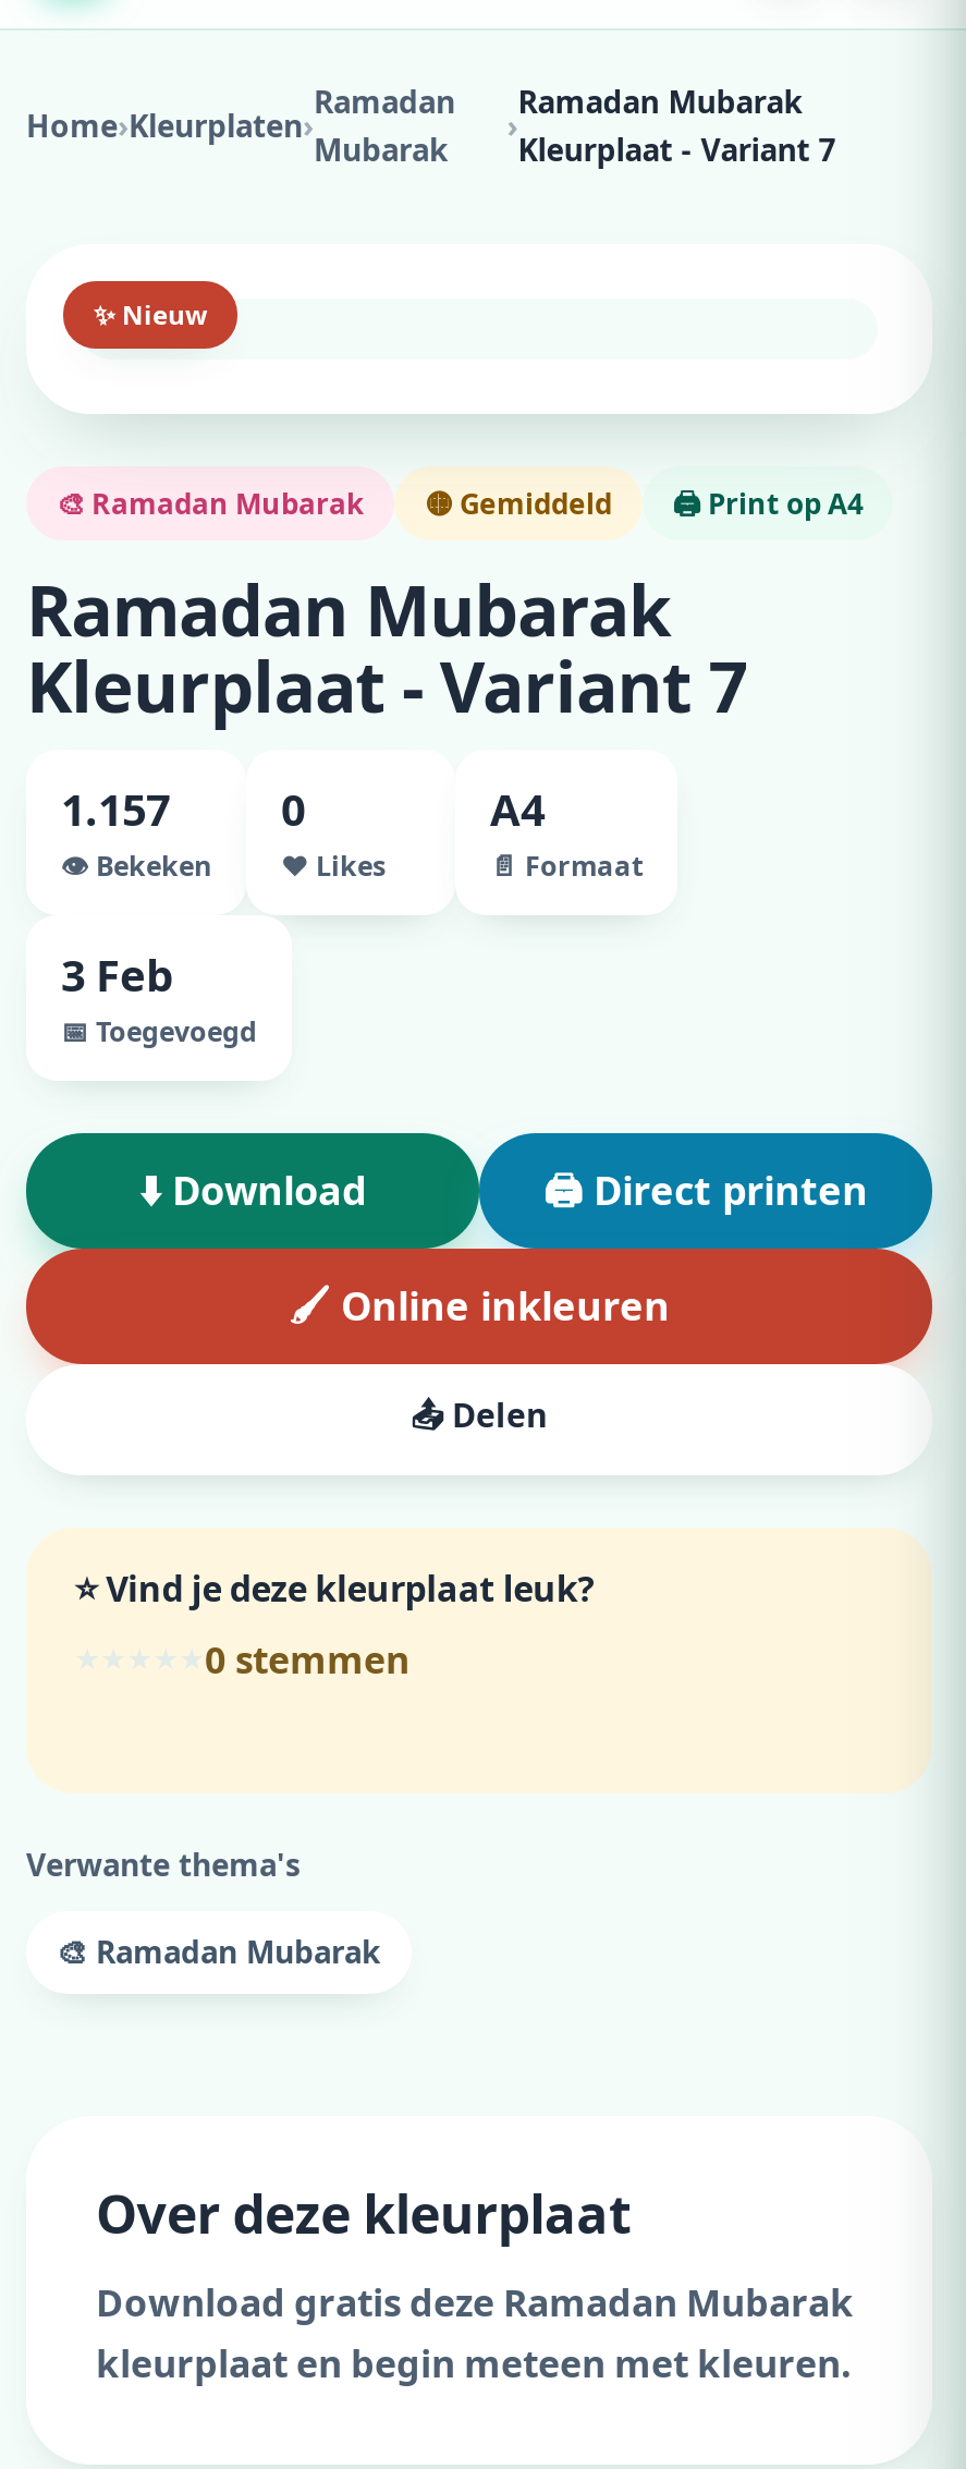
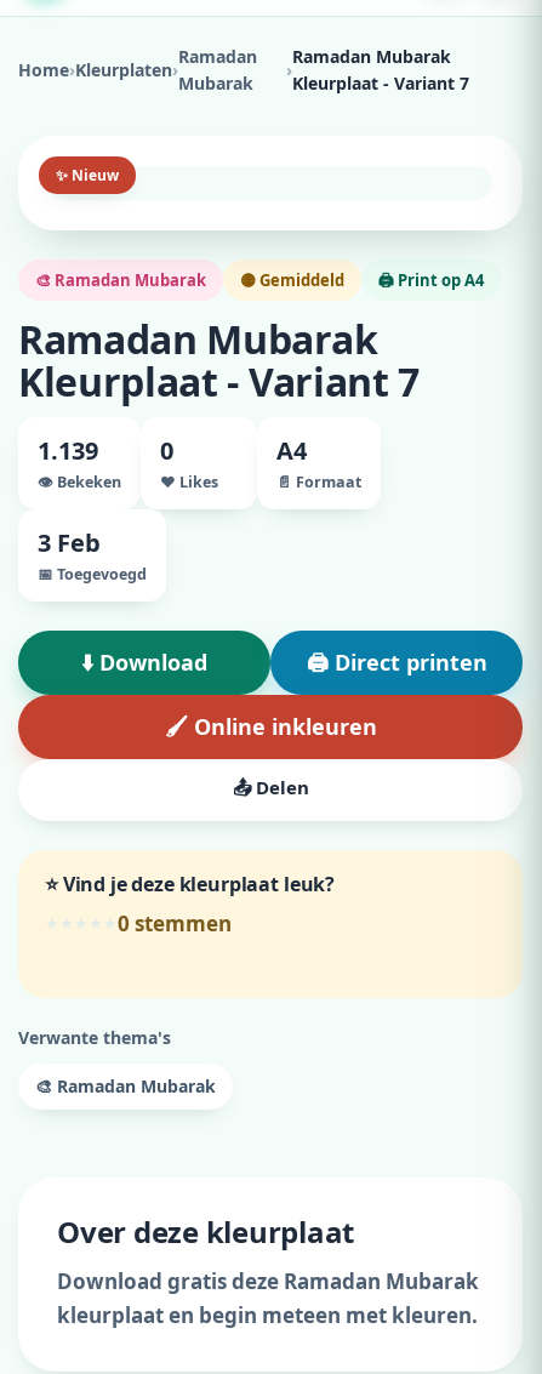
[61,780,305,839] 1.157 0 -> [38,434,173,467] 1.139 0

